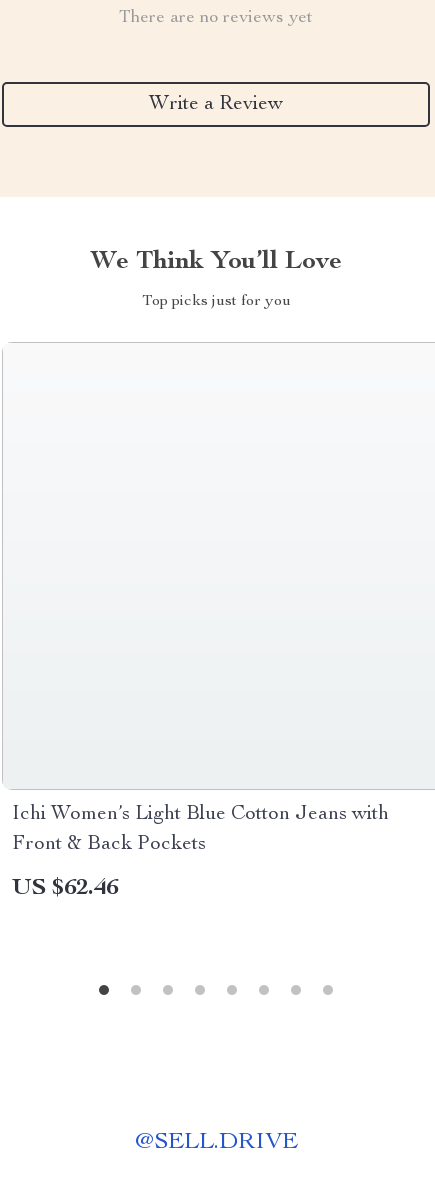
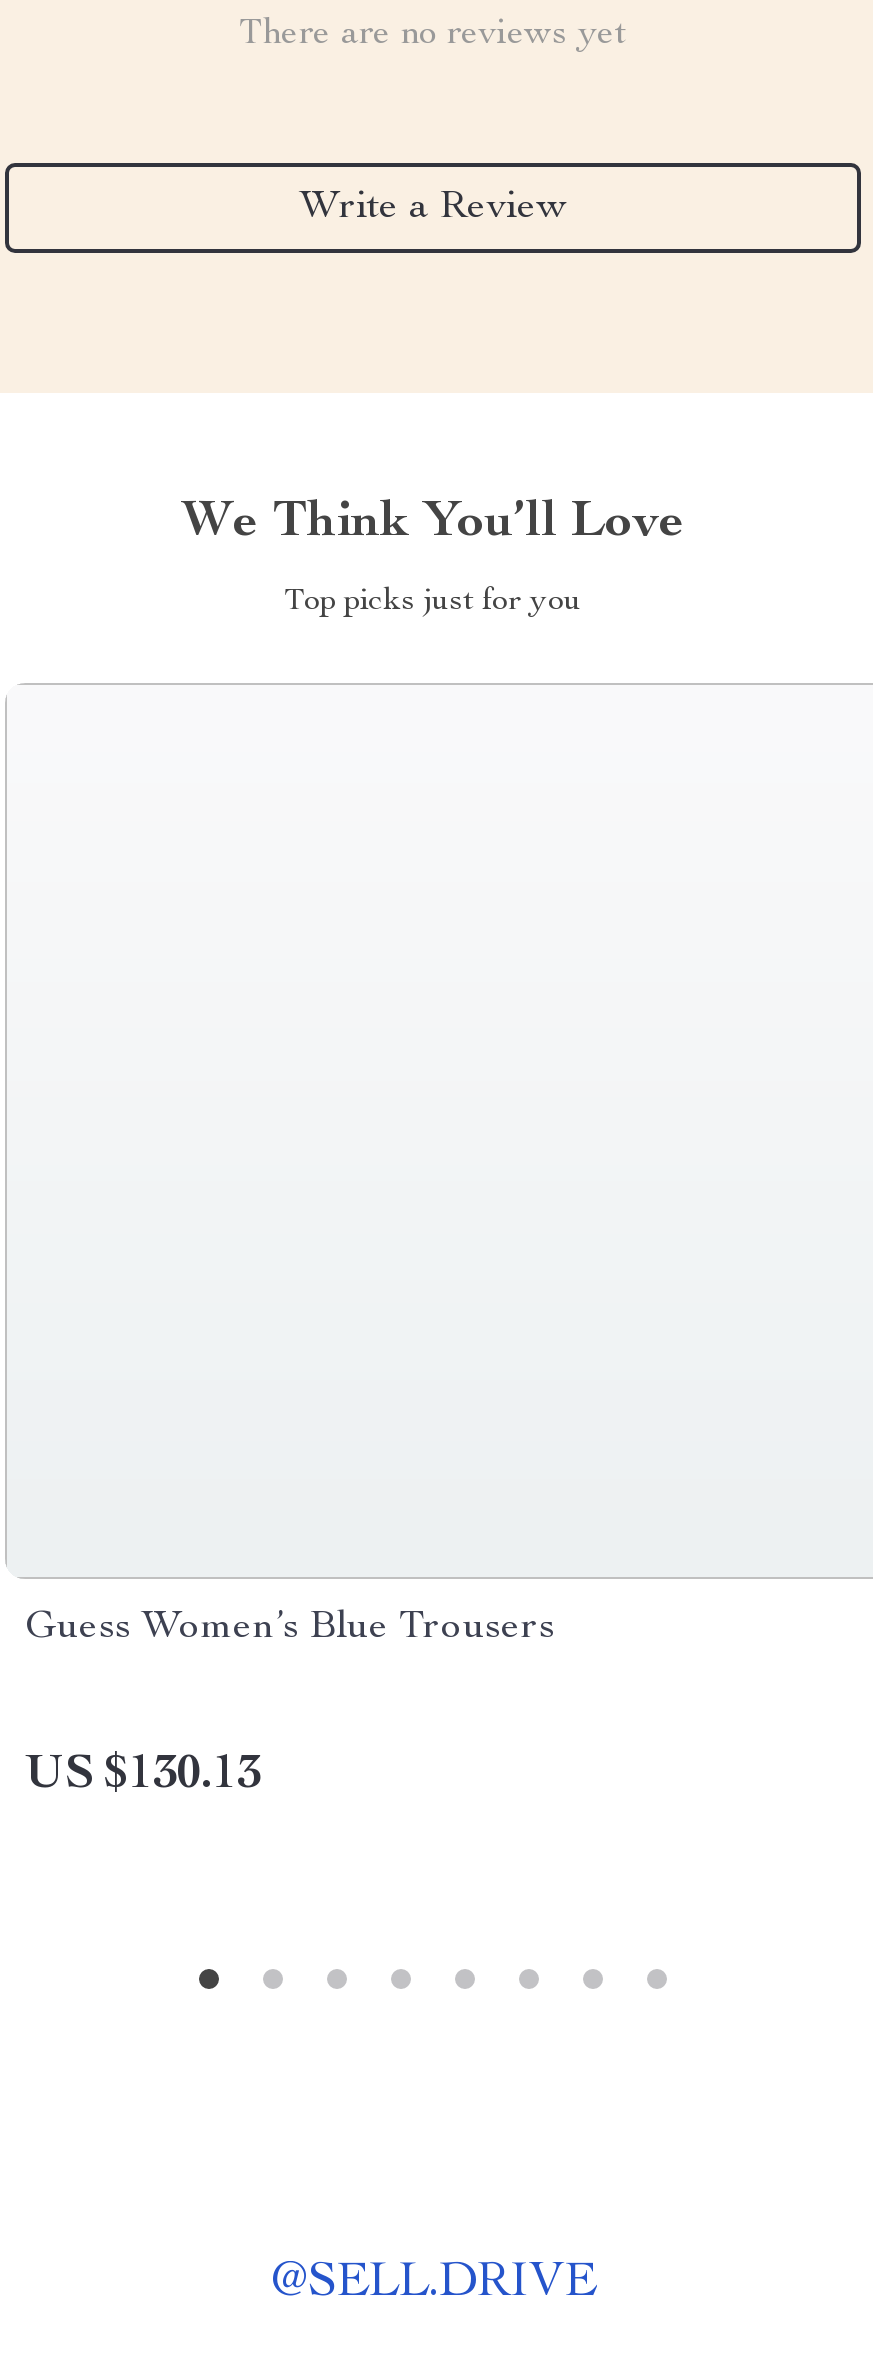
[12,805,389,901] Ichi Women’s Light Blue Cotton Jeans with | Front & Back Pockets | US $62.46 -> [25,1609,555,1801] Guess Women’s Blue Trousers | US $130.13

